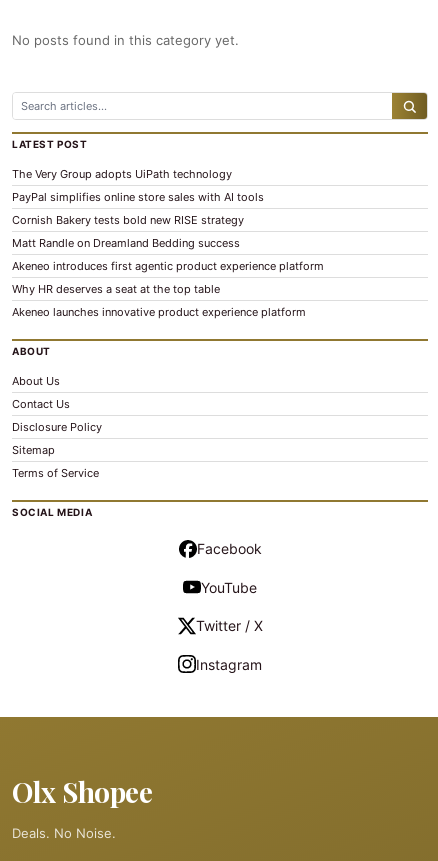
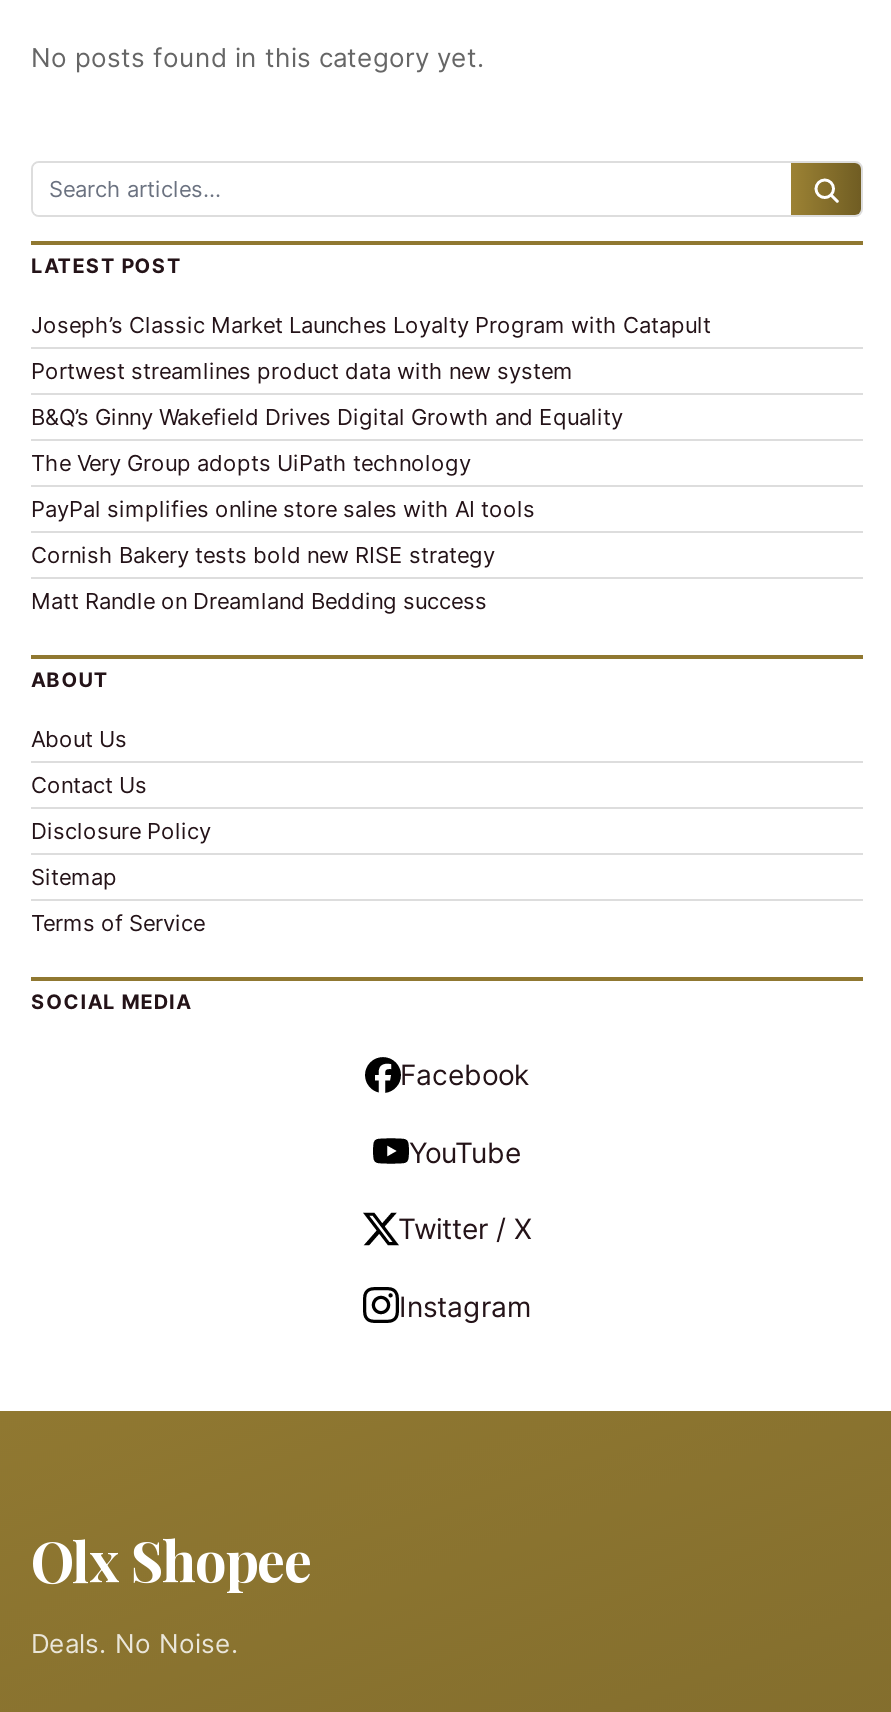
none -> [31,311,711,431] Joseph’s Classic Market Launches Loyalty Program with Catapult | Portwest streamlines product data with new system | B&Q’s Ginny Wakefield Drives Digital Growth and Equality
moved [12,167,264,250] -> [31,449,535,615]: The Very Group adopts UiPath technology | PayPal simplifies online store sales with AI tools | Cornish Bakery tests bold new RISE strategy | Matt Randle on Dreamland Bedding success
[12,259,324,319] Akeneo introduces first agentic product experience platform | Why HR deserves a seat at the top table | Akeneo launches innovative product experience platform -> none

